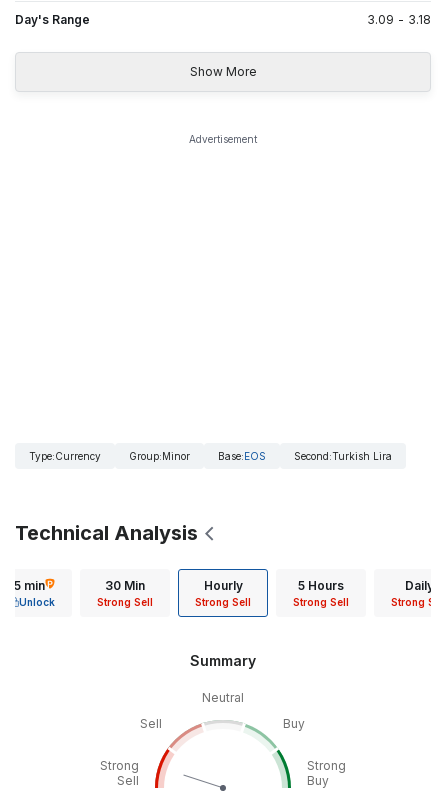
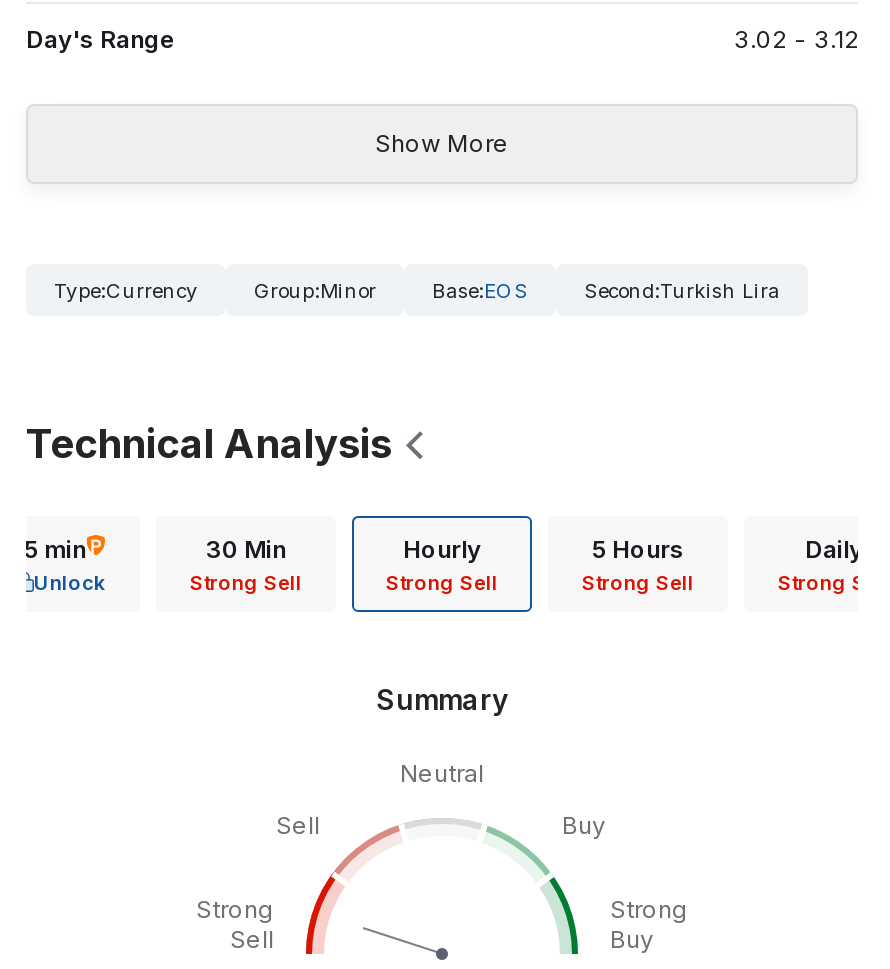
[367,12,431,27] 3.09 - 3.18 -> [734,24,858,54] 3.02 - 3.12
[189,133,257,145] Advertisement -> none

